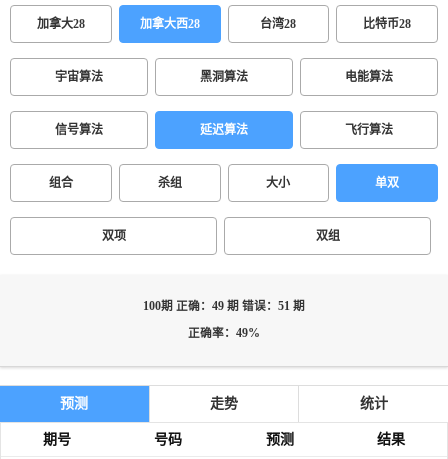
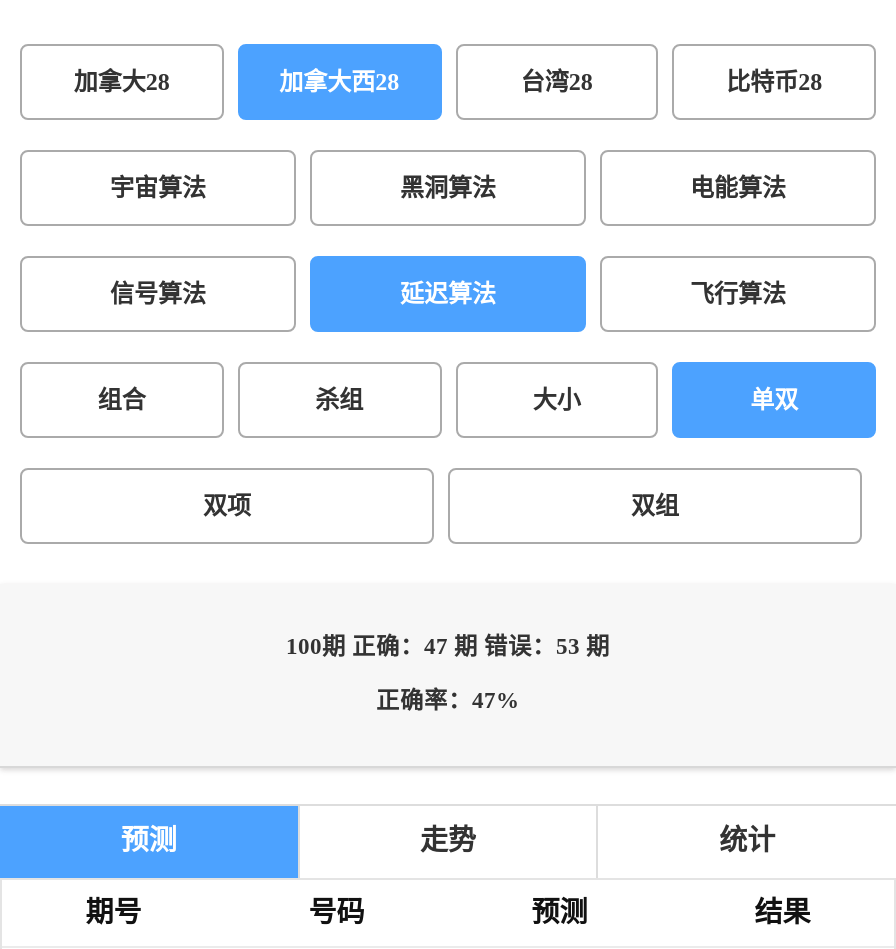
[143,300,305,313] 100期 正确：49 期 错误：51 期 -> [286,634,610,660] 100期 正确：47 期 错误：53 期
[188,327,260,340] 正确率：49% -> [376,688,520,714] 正确率：47%

